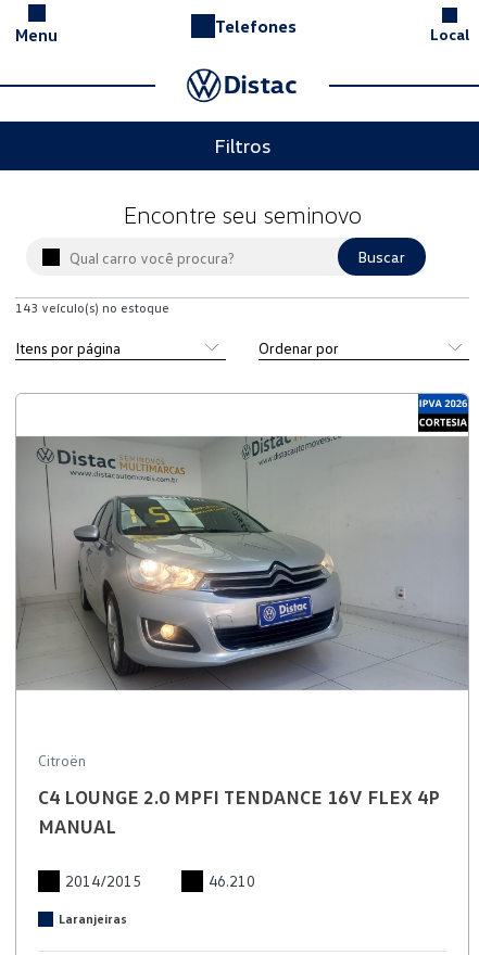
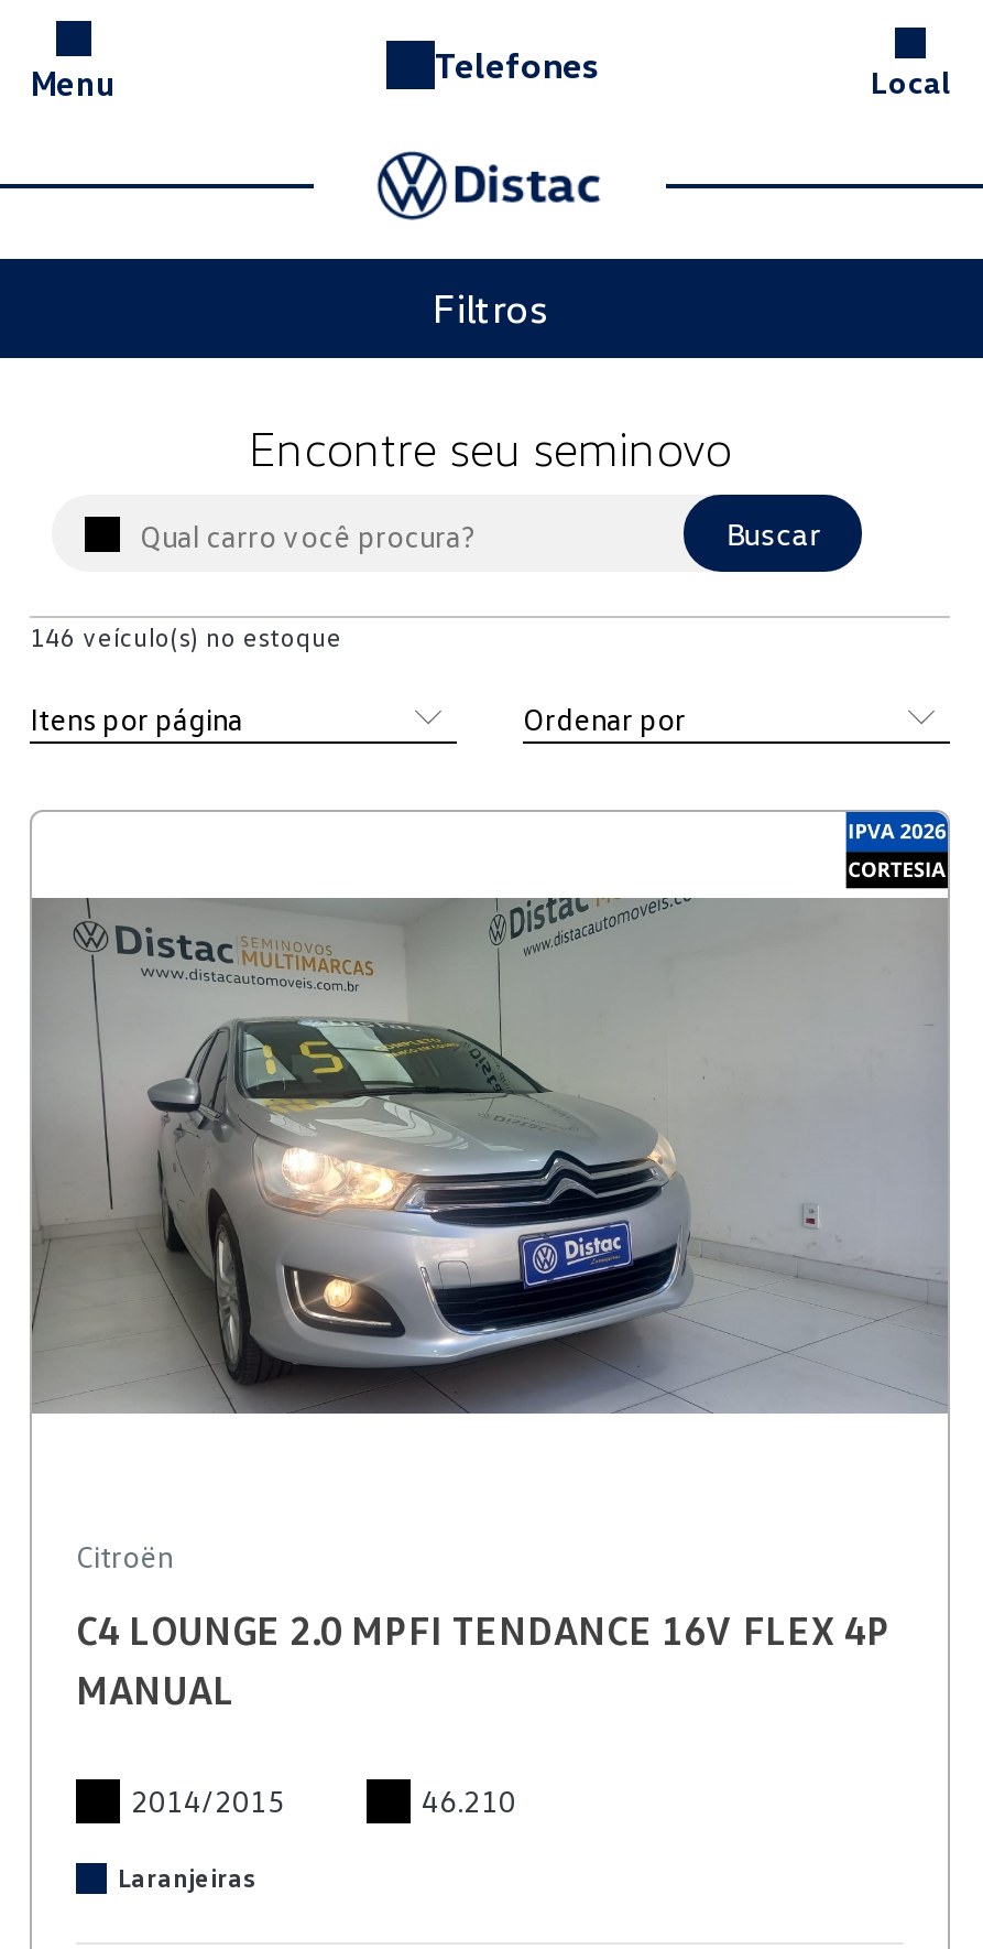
[15,300,169,316] 143 veículo(s) no estoque -> [30,620,342,653] 146 veículo(s) no estoque

